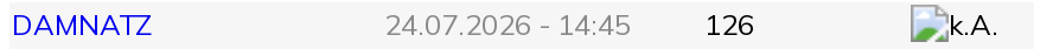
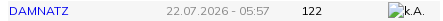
[384,6,631,41] 24.07.2026 - 14:45 -> [166,3,270,18] 22.07.2026 - 05:57
[704,6,754,41] 126 -> [301,3,322,18] 122

